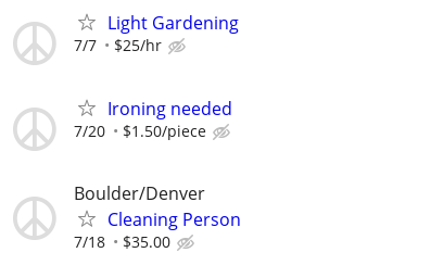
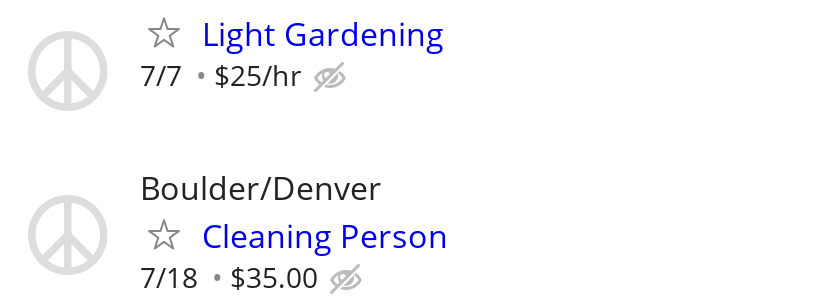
[74,97,232,142] Ironing needed | 7/20 | $1.50/piece -> none

